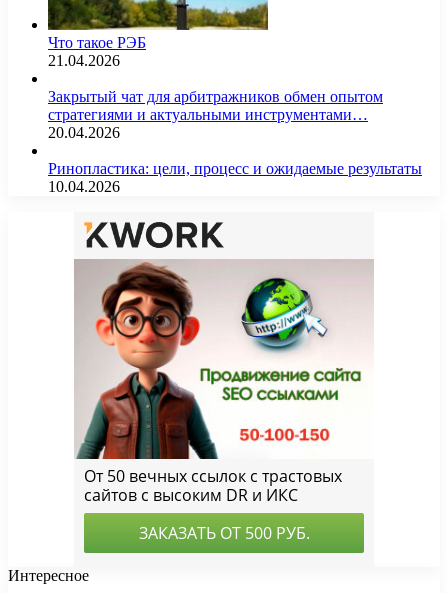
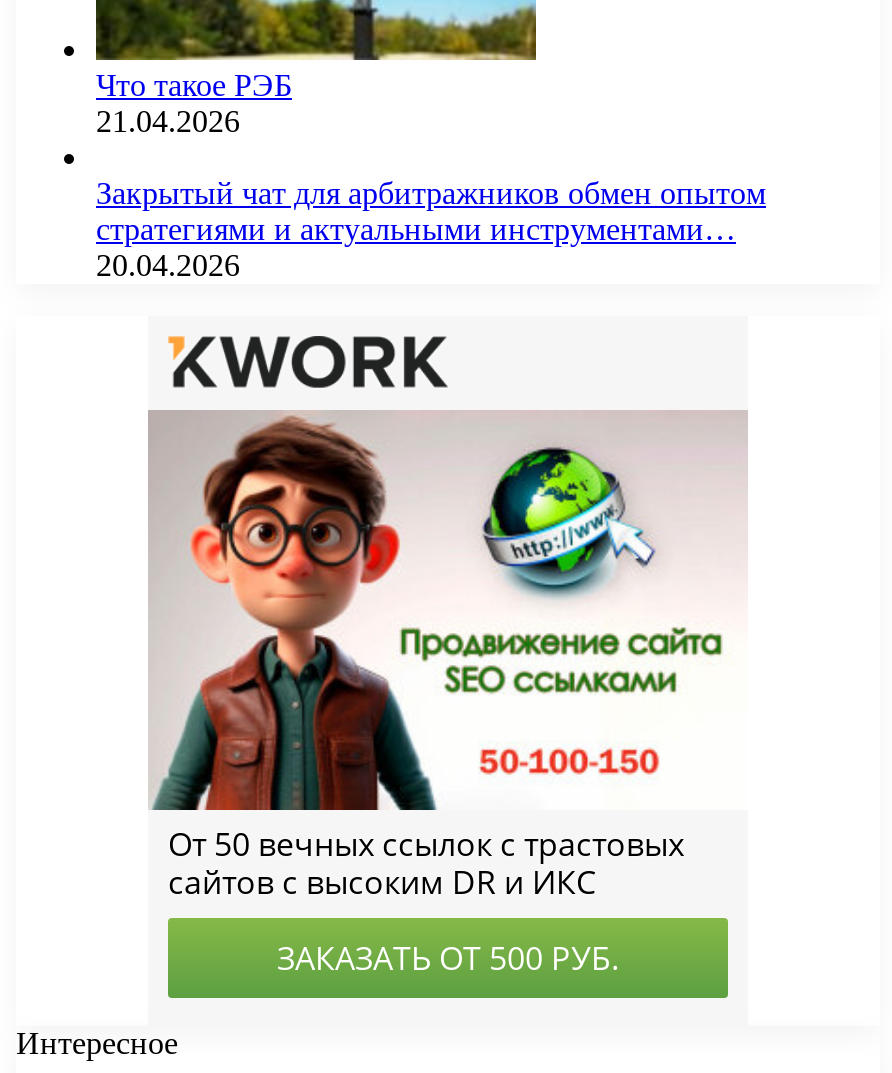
[48,160,422,195] Ринопластика: цели, процесс и ожидаемые результаты | 10.04.2026 -> none

